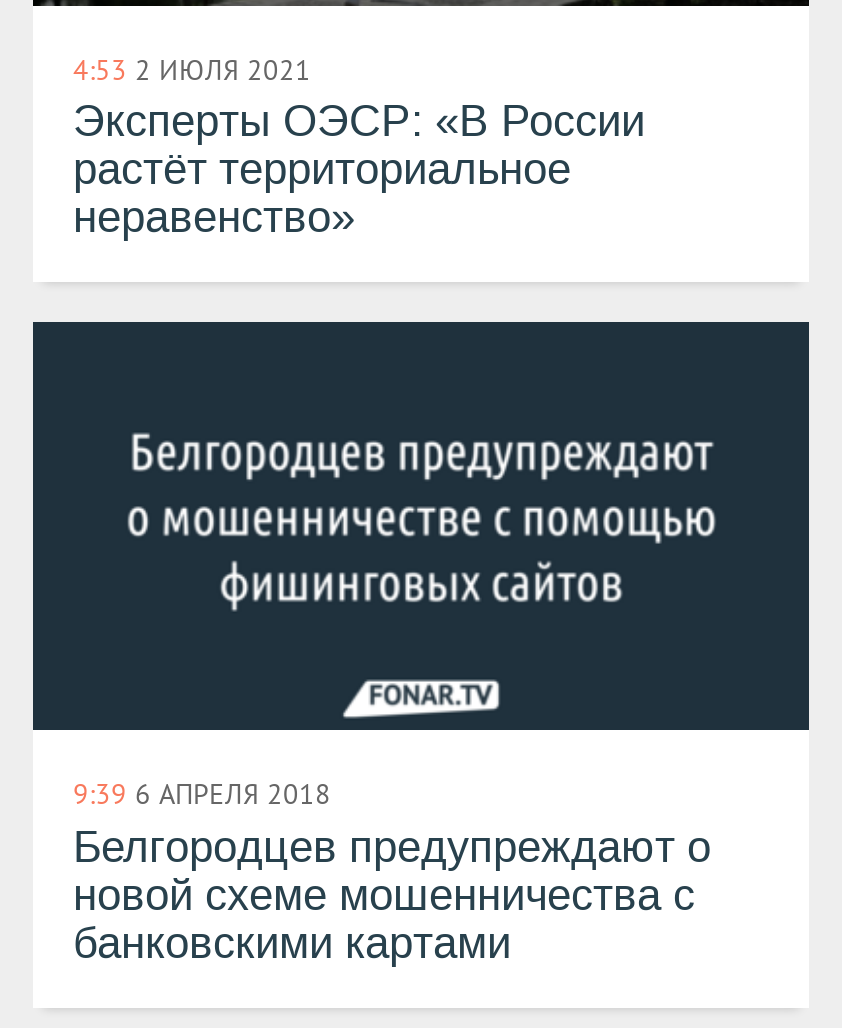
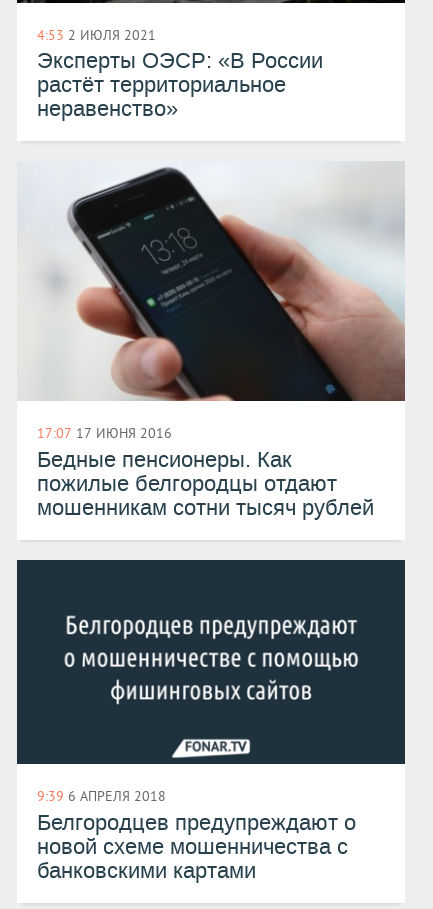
none -> [17,161,406,522] [image] | 17:07 17 ИЮНЯ 2016 | Бедные пенсионеры. Как | пожилые белгородцы отдают | мошенникам сотни тысяч рублей

